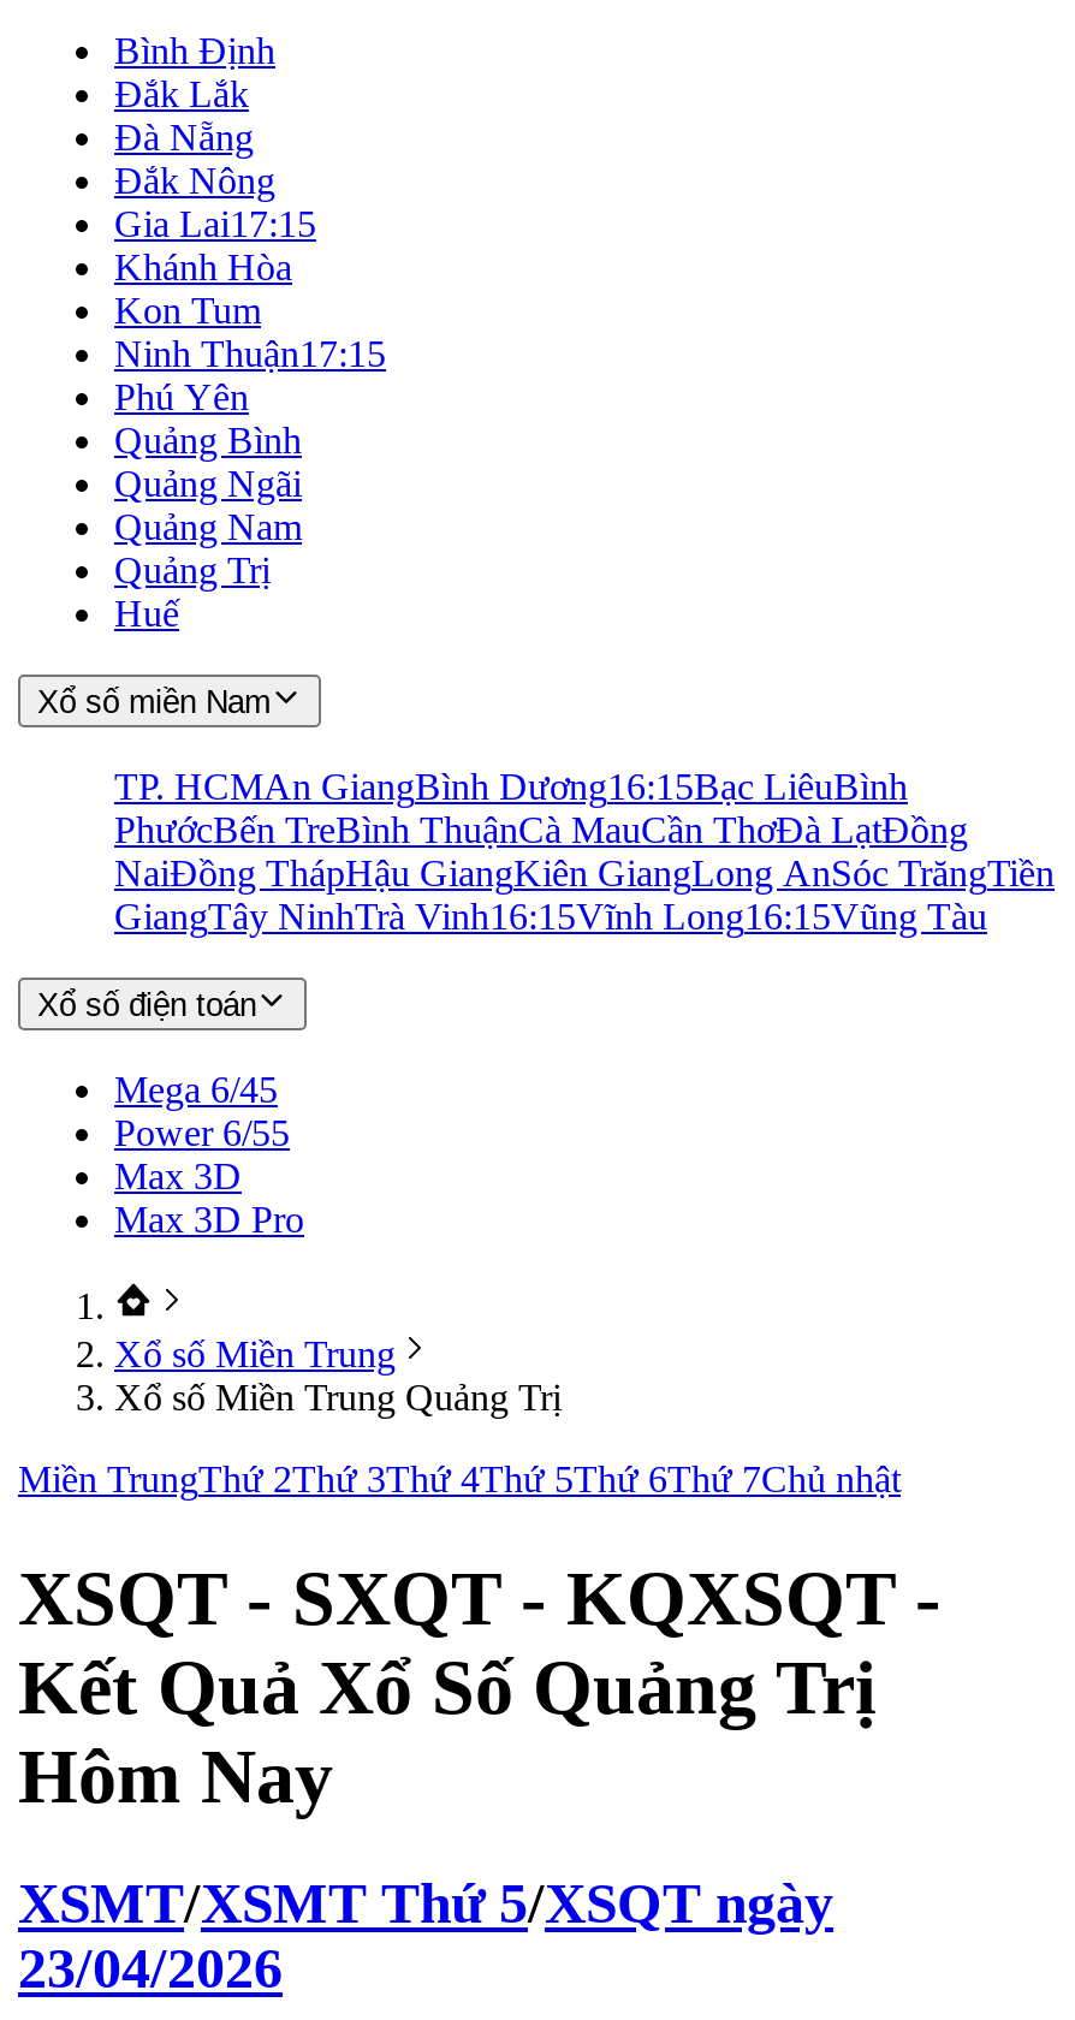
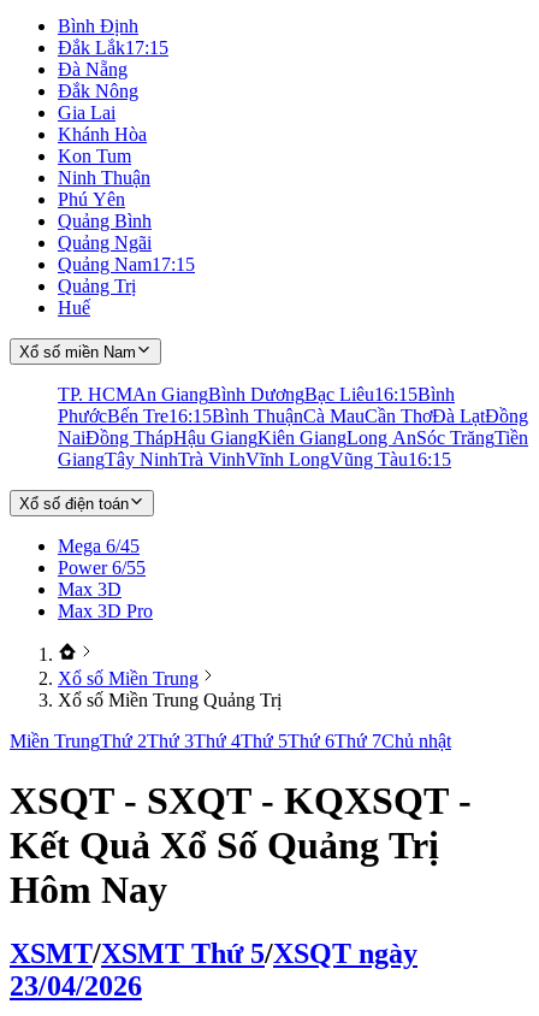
[114,72,249,113] Đắk Lắk -> [58,37,168,57] Đắk Lắk 17:15
[114,202,316,243] Gia Lai17:15 -> [58,102,115,122] Gia Lai
[114,332,386,373] Ninh Thuận17:15 -> [58,167,150,187] Ninh Thuận
[114,505,302,546] Quảng Nam -> [58,254,195,274] Quảng Nam 17:15
[114,766,968,850] TP. HCMAn GiangBình Dương16:15Bạc LiêuBình | PhướcBến TreBình ThuậnCà MauCần ThơĐà LạtĐồng -> [58,384,528,426] TP. HCMAn GiangBình DươngBạc Liêu 16:15Bình | PhướcBến Tre16:15Bình ThuậnCà MauCần ThơĐà LạtĐồng
[114,896,987,936] GiangTây NinhTrà Vinh16:15Vĩnh Long16:15Vũng Tàu -> [58,449,451,469] GiangTây NinhTrà VinhVĩnh LongVũng Tàu 16:15

